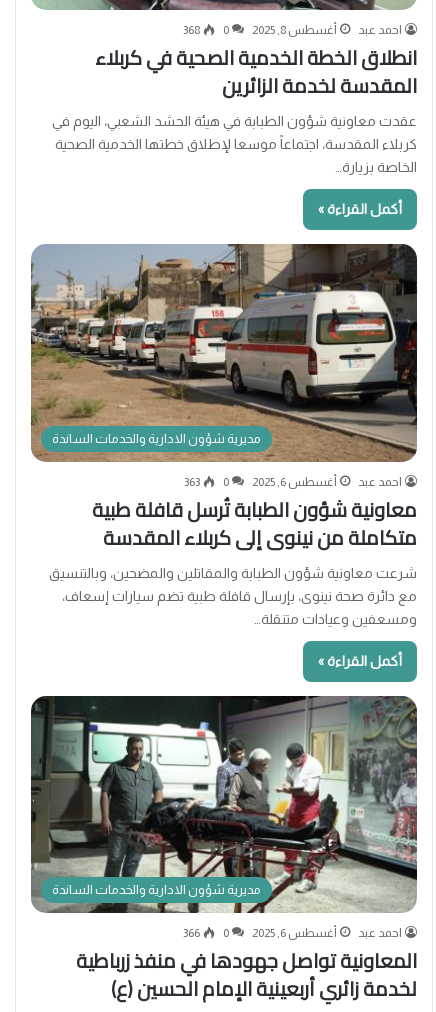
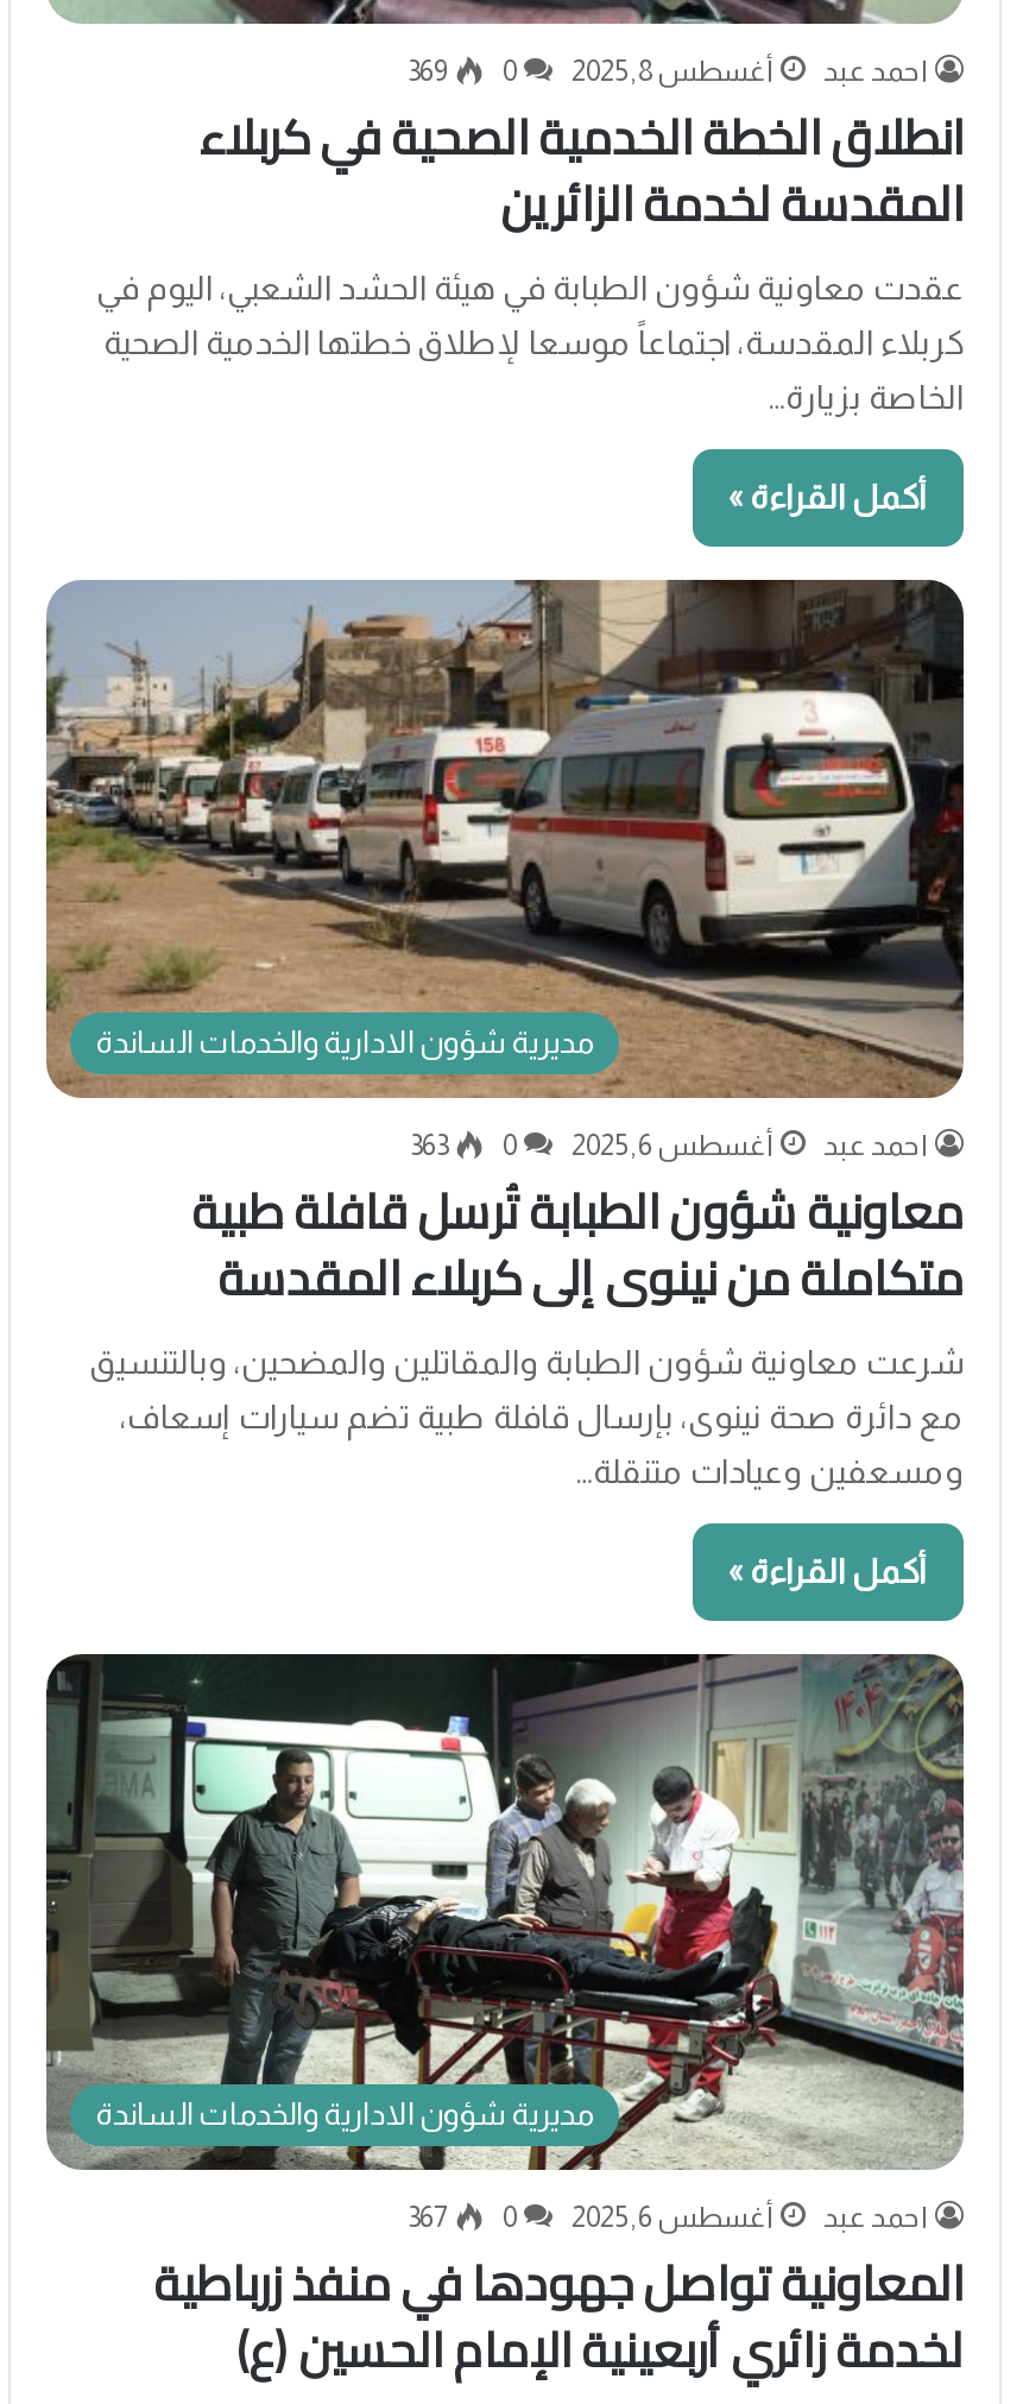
[183,23,229,37] 368 0 -> [408,54,517,87] 369 0
[183,926,229,940] 366 0 -> [408,2200,517,2233] 367 0

